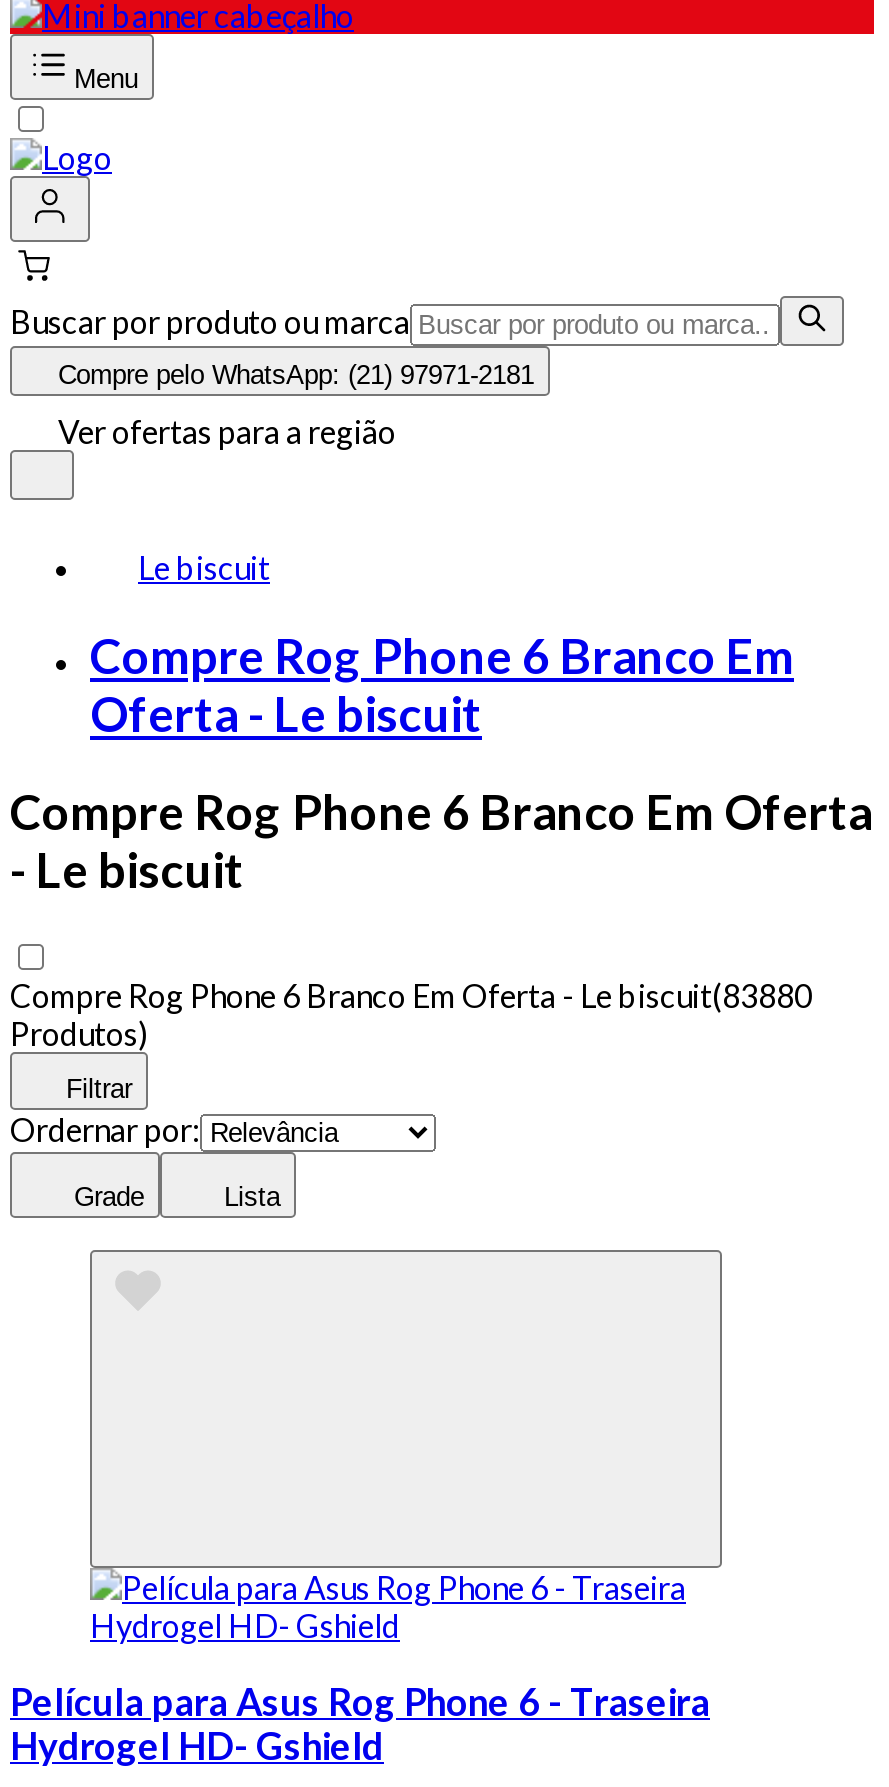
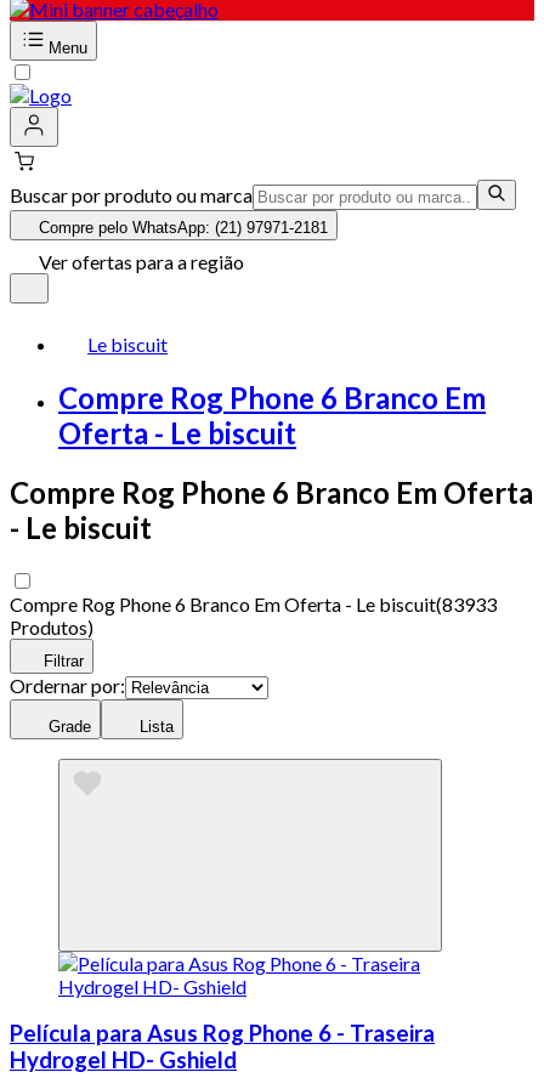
[10,975,812,1013] Compre Rog Phone 6 Branco Em Oferta - Le biscuit(83880 -> [10,592,497,615] Compre Rog Phone 6 Branco Em Oferta - Le biscuit(83933

